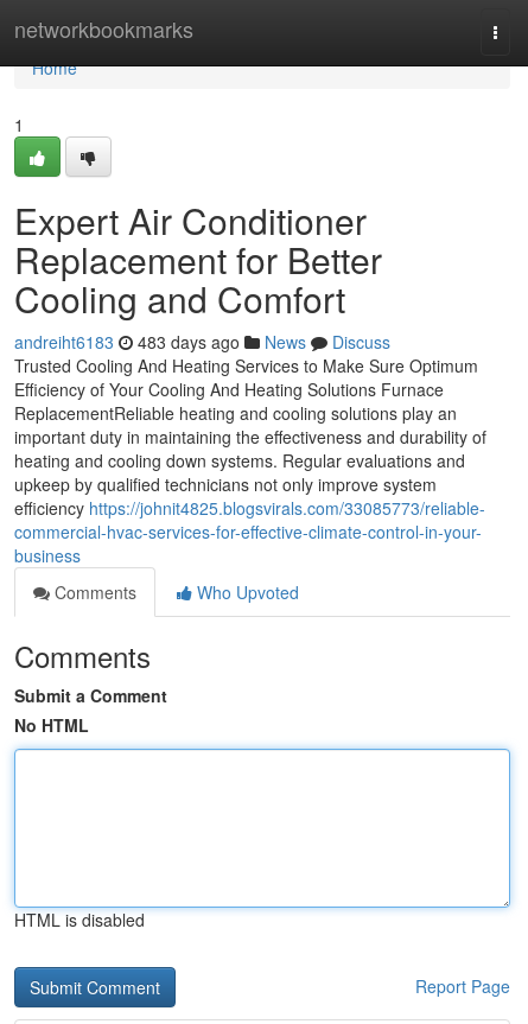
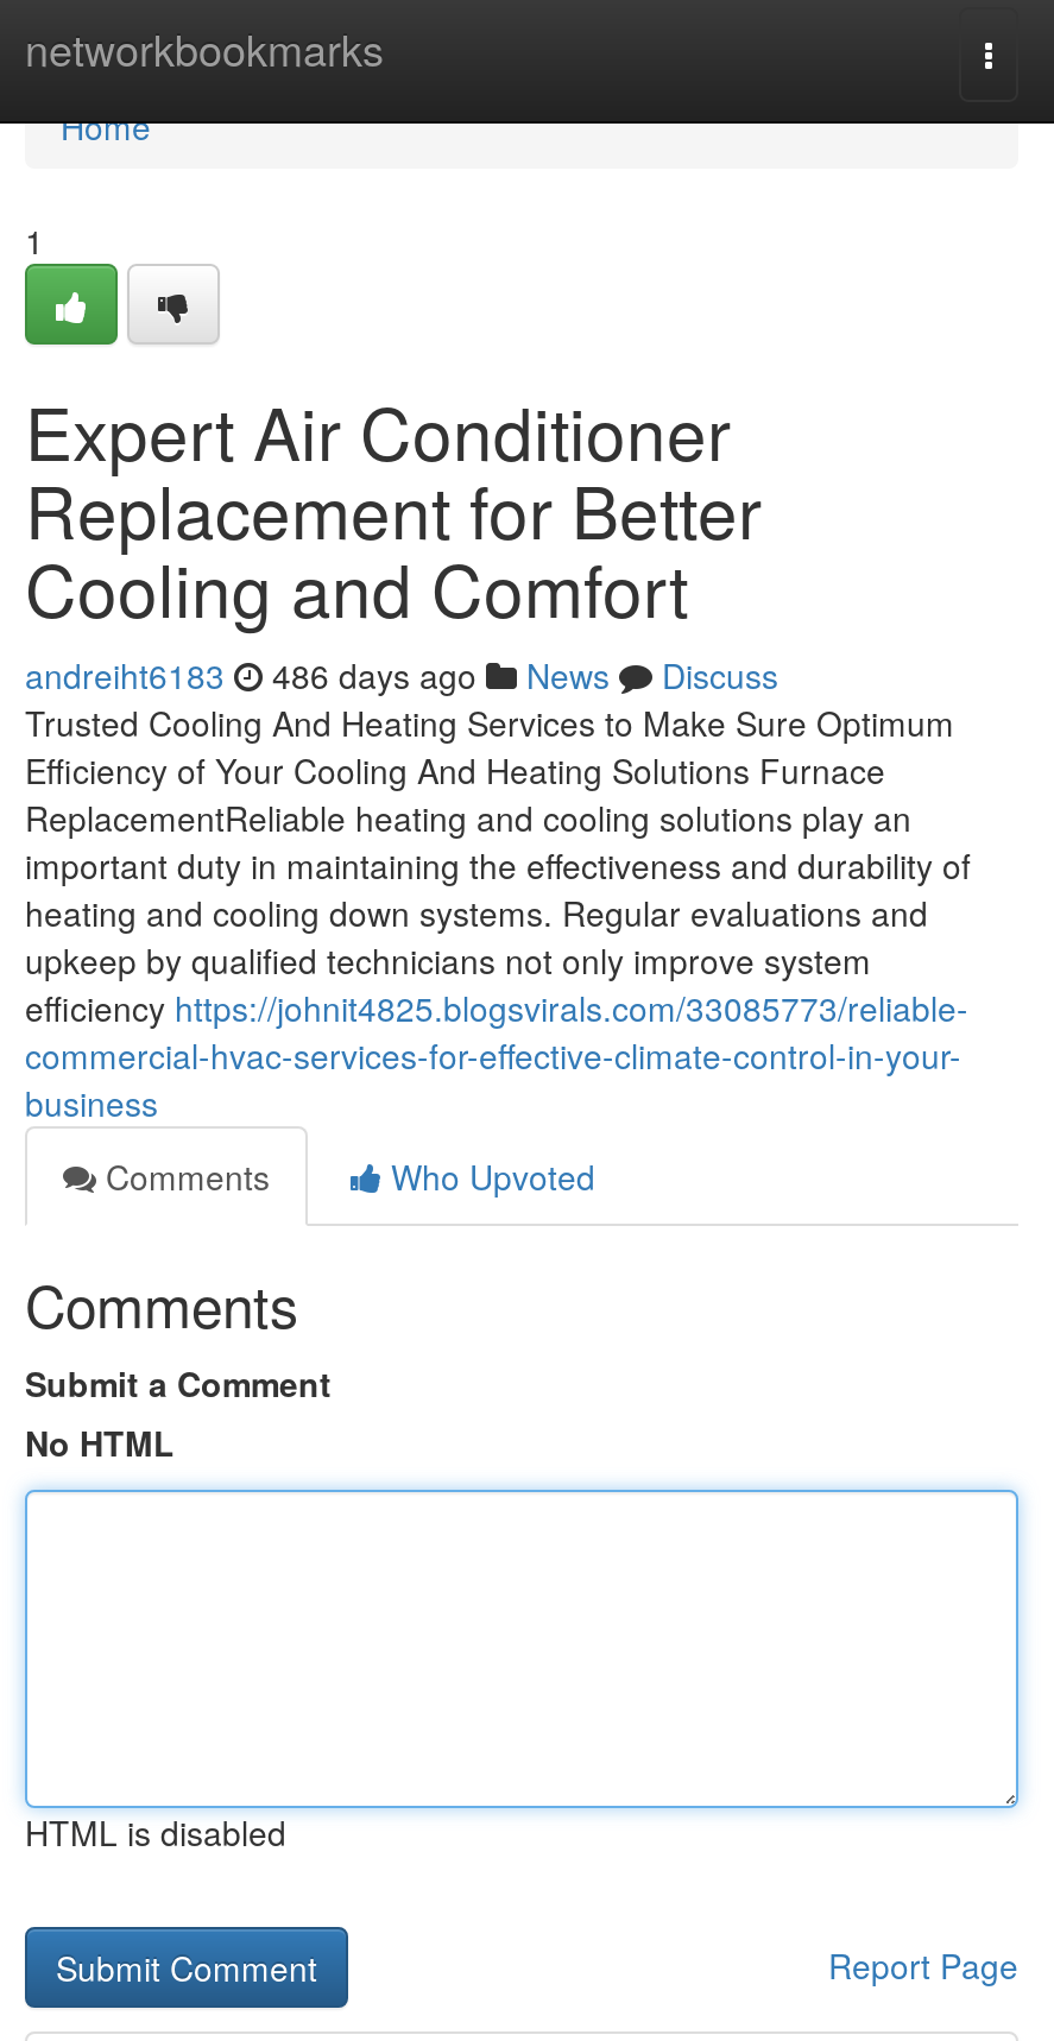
[14,330,390,354] andreiht6183 483 days ago News Discuss -> [25,651,778,699] andreiht6183 486 days ago News Discuss

